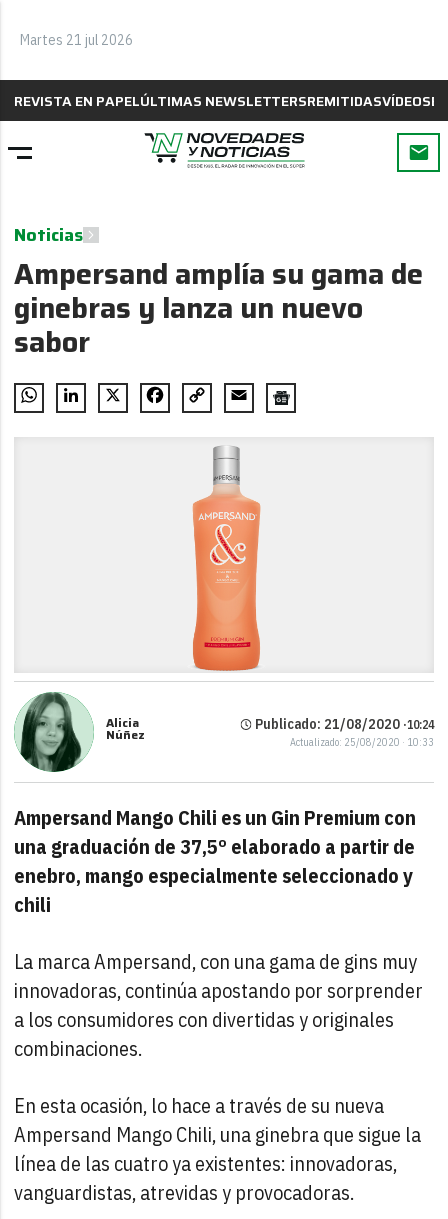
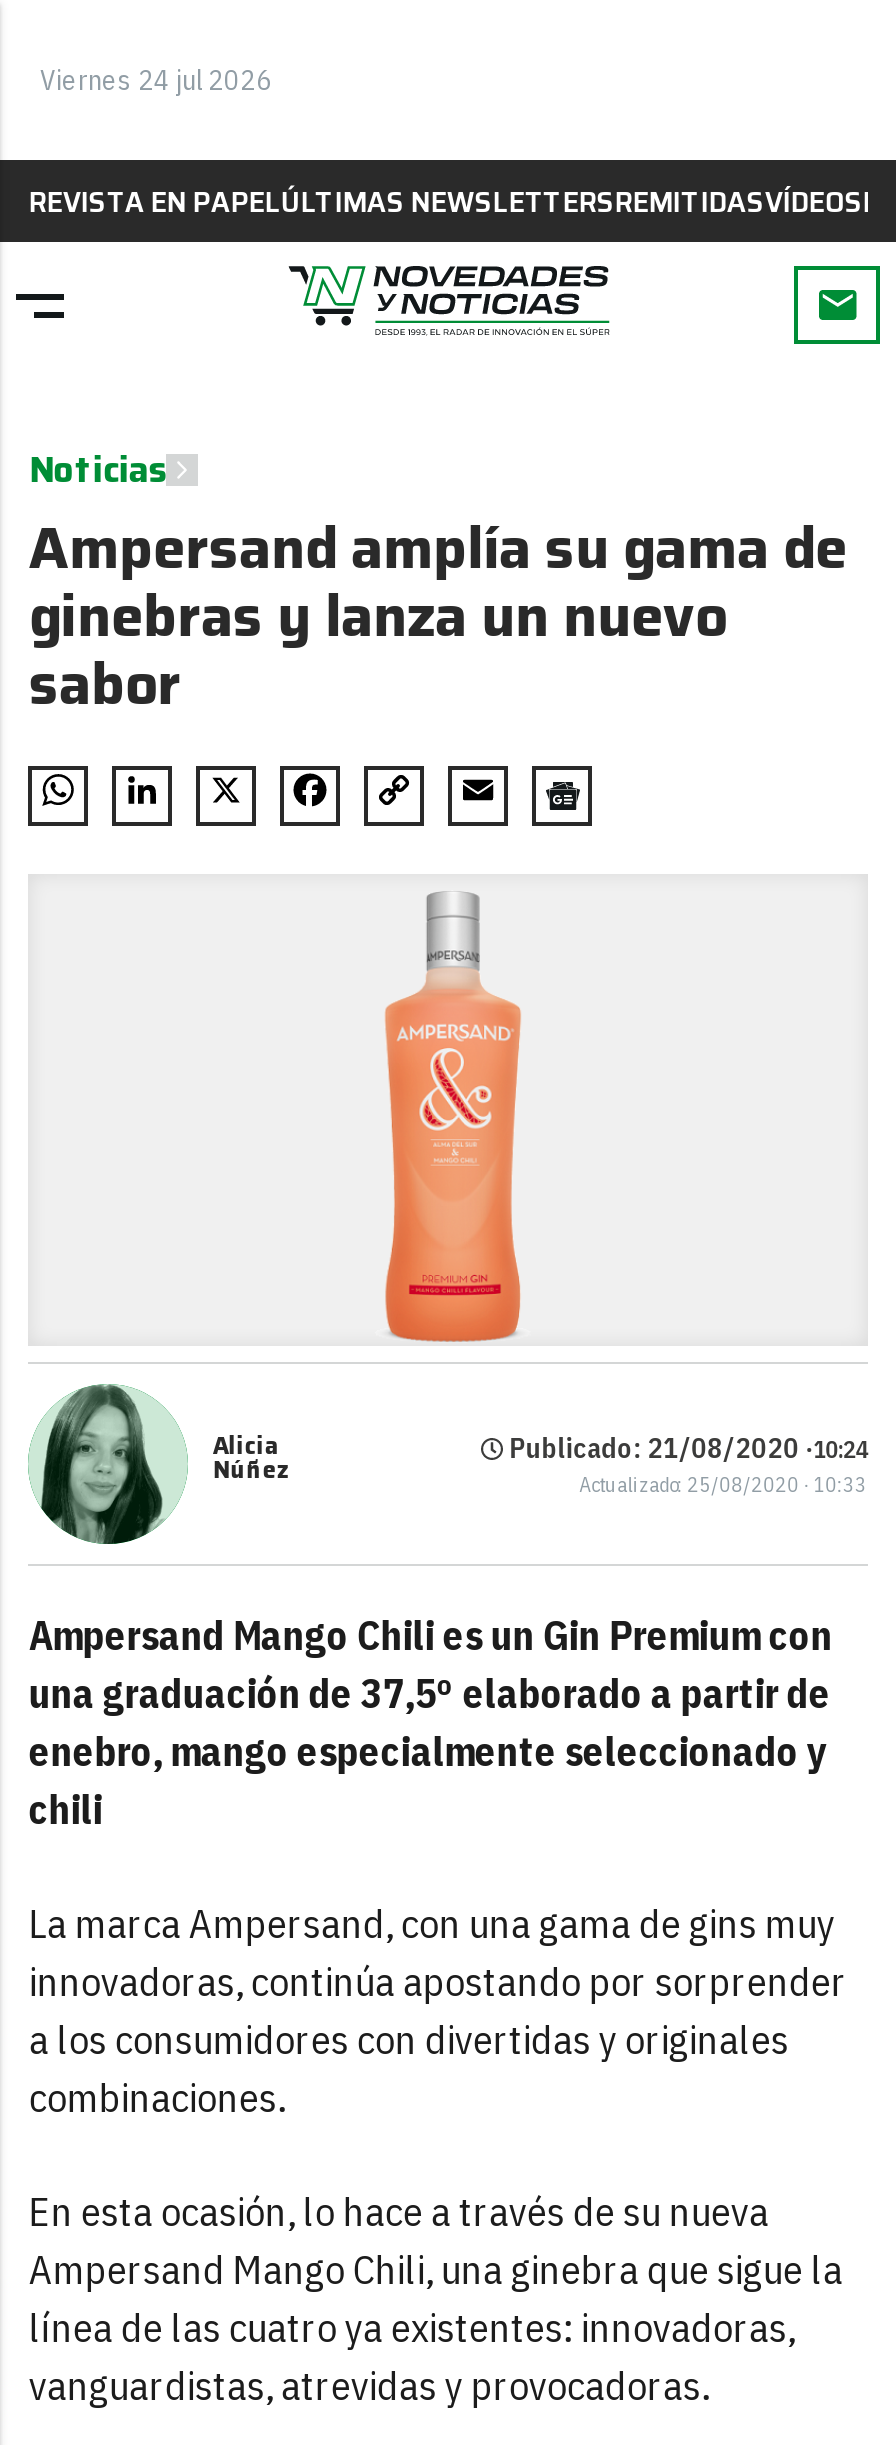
[20,31,133,49] Martes 21 jul 2026 -> [40,62,272,98] Viernes 24 jul 2026

